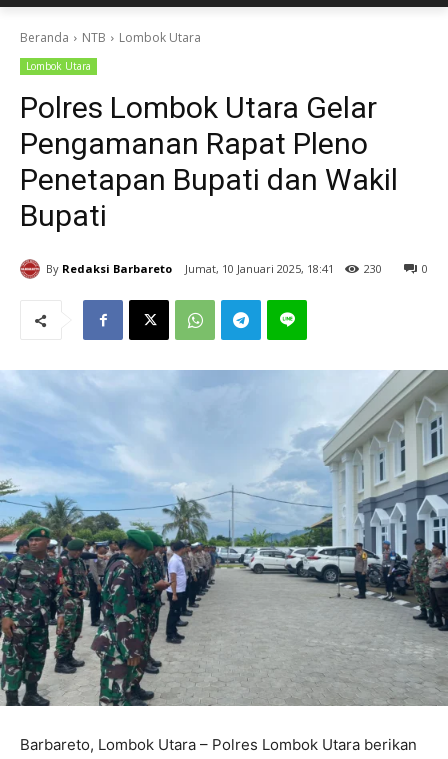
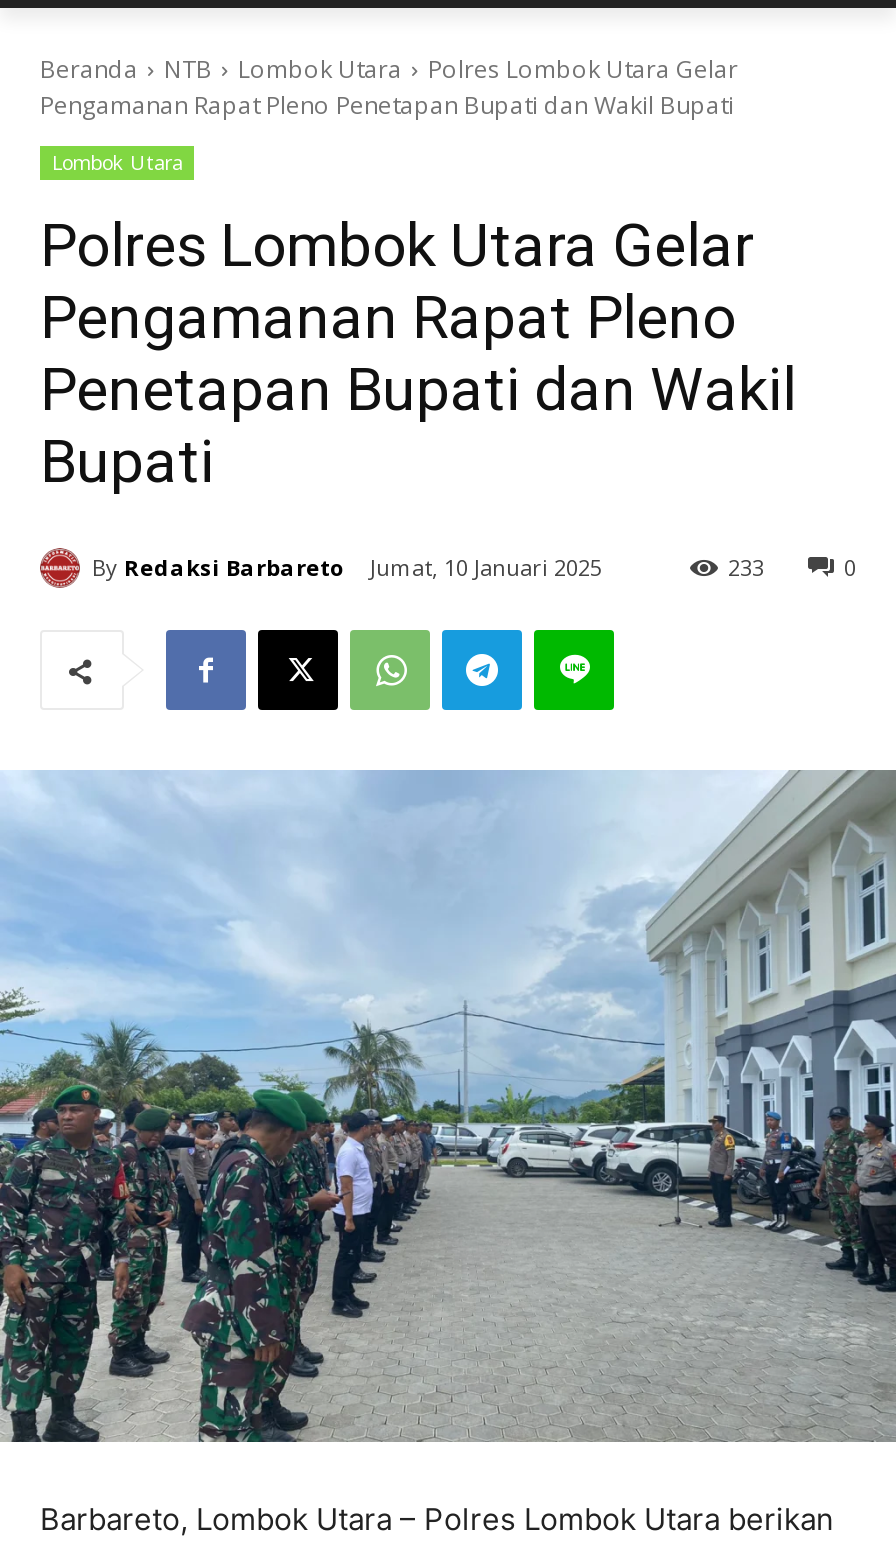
none -> [40,52,738,122] Polres Lombok Utara Gelar | Pengamanan Rapat Pleno Penetapan Bupati dan Wakil Bupati
[185,261,334,276] Jumat, 10 Januari 2025, 18:41 -> [370,552,602,582] Jumat, 10 Januari 2025
[364,261,382,276] 230 -> [728,552,764,582] 233

